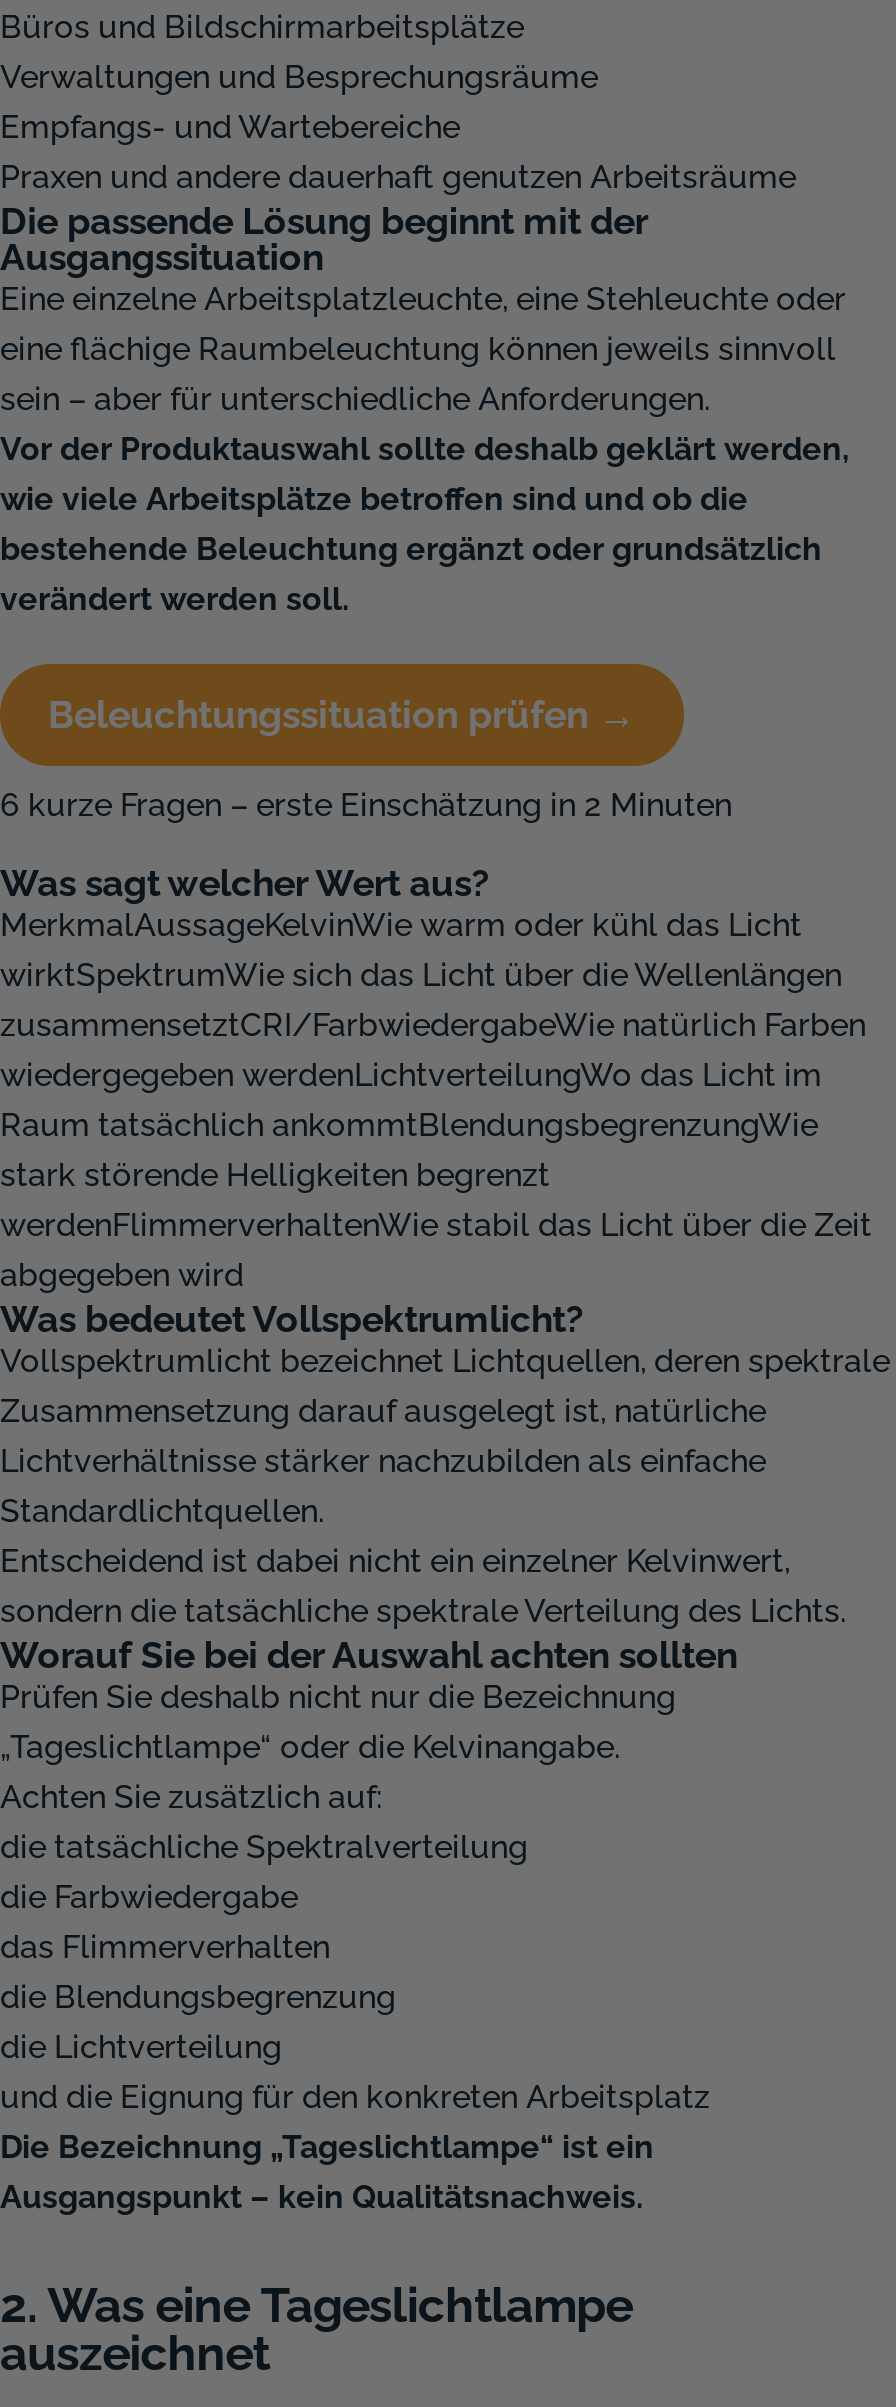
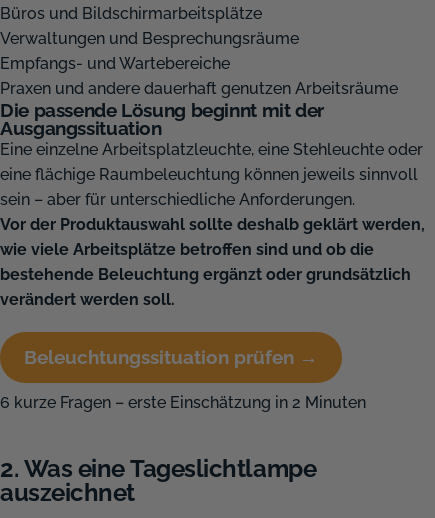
[0,860,890,2216] Was sagt welcher Wert aus? | MerkmalAussageKelvinWie warm oder kühl das Licht | wirktSpektrumWie sich das Licht über die Wellenlängen | zusammensetztCRI/FarbwiedergabeWie natürlich Farben | wiedergegeben werdenLichtverteilungWo das Licht im | Raum tatsächlich ankommtBlendungsbegrenzungWie | stark störende Helligkeiten begrenzt | werdenFlimmerverhaltenWie stabil das Licht über die Zeit | abgegeben wird | Was bedeutet Vollspektrumlicht? | Vollspektrumlicht bezeichnet Lichtquellen, deren spektrale | Zusammensetzung darauf ausgelegt ist, natürliche | Lichtverhältnisse stärker nachzubilden als einfache | Standardlichtquellen. | Entscheidend ist dabei nicht ein einzelner Kelvinwert, | sondern die tatsächliche spektrale Verteilung des Lichts. | Worauf Sie bei der Auswahl achten sollten | Prüfen Sie deshalb nicht nur die Bezeichnung | „Tageslichtlampe“ oder die Kelvinangabe. | Achten Sie zusätzlich auf: | die tatsächliche Spektralverteilung | die Farbwiedergabe | das Flimmerverhalten | die Blendungsbegrenzung | die Lichtverteilung | und die Eignung für den konkreten Arbeitsplatz | Die Bezeichnung „Tageslichtlampe“ ist ein | Ausgangspunkt – kein Qualitätsnachweis. -> none

